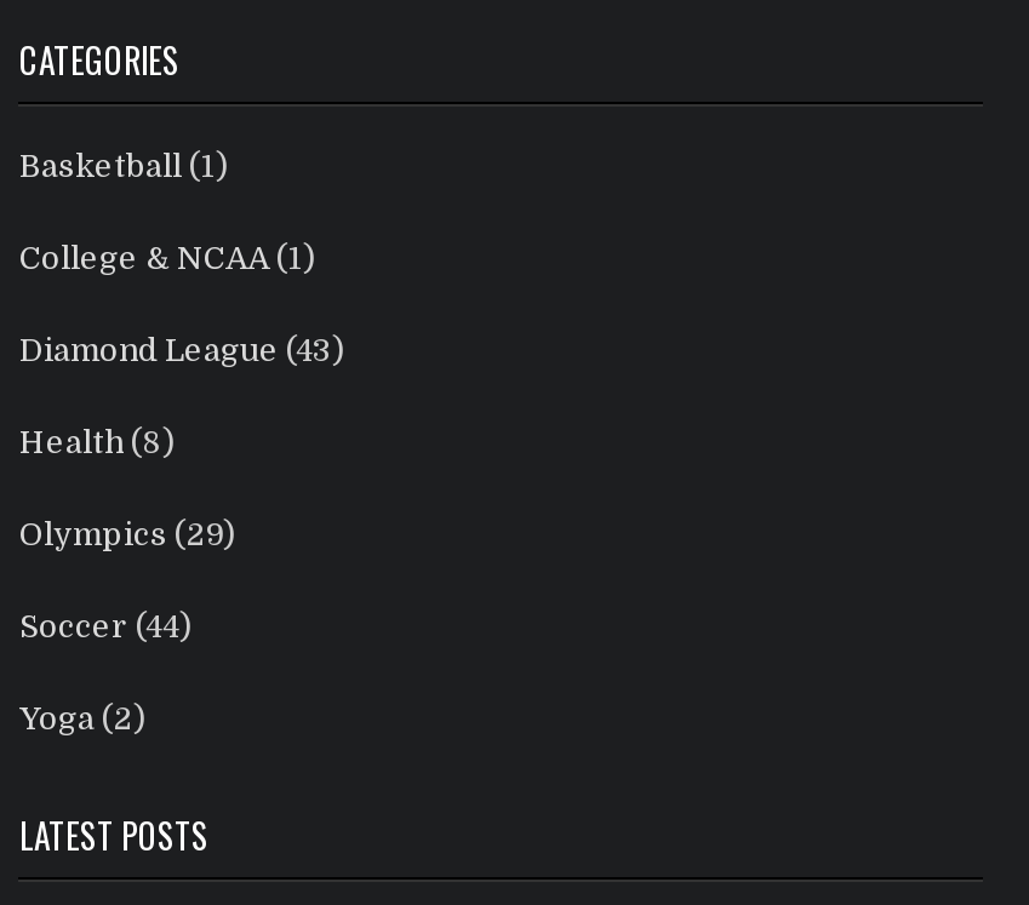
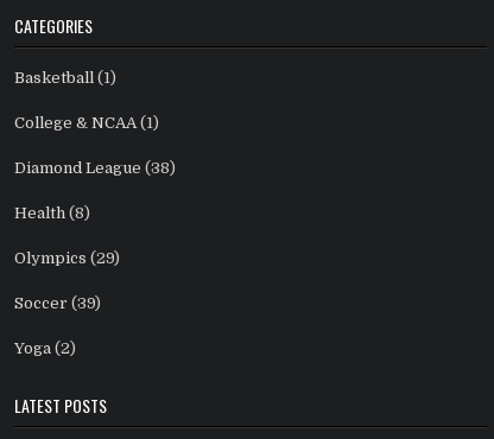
[19,331,344,368] Diamond League (43) -> [15,159,176,177] Diamond League (38)
[19,608,191,644] Soccer (44) -> [15,294,102,312] Soccer (39)

